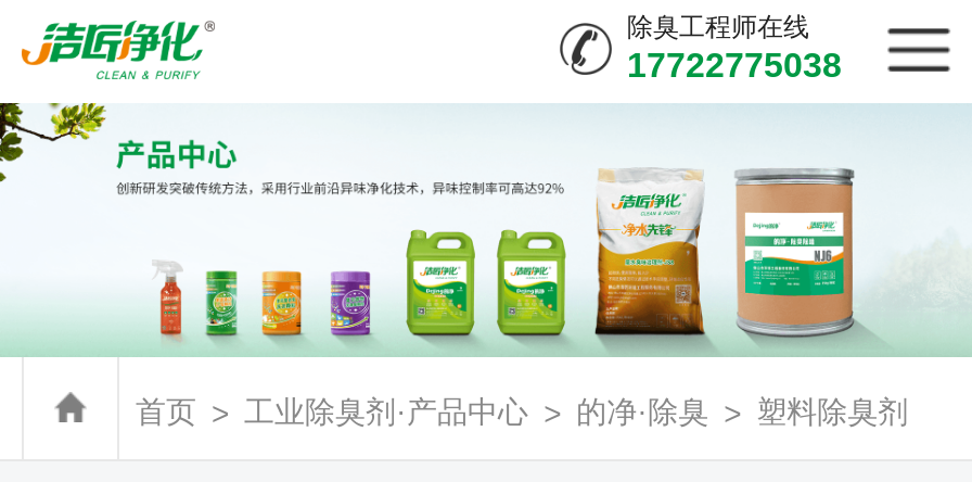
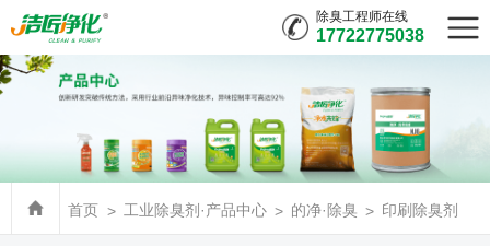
[757,397,908,429] 塑料除臭剂 -> [381,202,458,219] 印刷除臭剂

